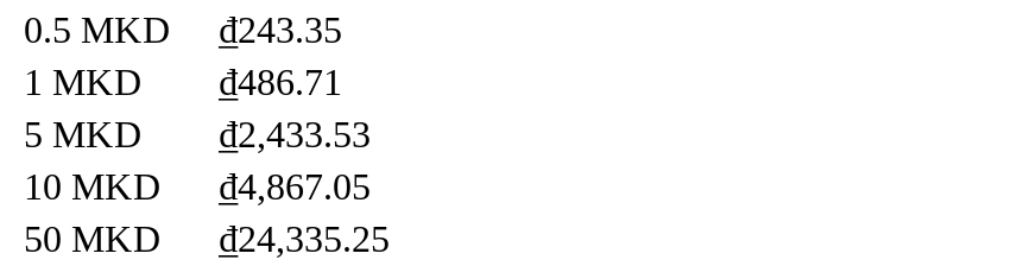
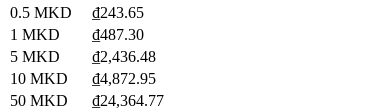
[24,9,342,49] 0.5 MKD ₫243.35 -> [10,4,144,21] 0.5 MKD ₫243.65
[24,61,342,101] 1 MKD ₫486.71 -> [10,26,144,43] 1 MKD ₫487.30
[24,113,371,154] 5 MKD ₫2,433.53 -> [10,48,156,65] 5 MKD ₫2,436.48
[24,166,371,206] 10 MKD ₫4,867.05 -> [10,70,156,87] 10 MKD ₫4,872.95
[24,218,390,258] 50 MKD ₫24,335.25 -> [10,92,164,109] 50 MKD ₫24,364.77

